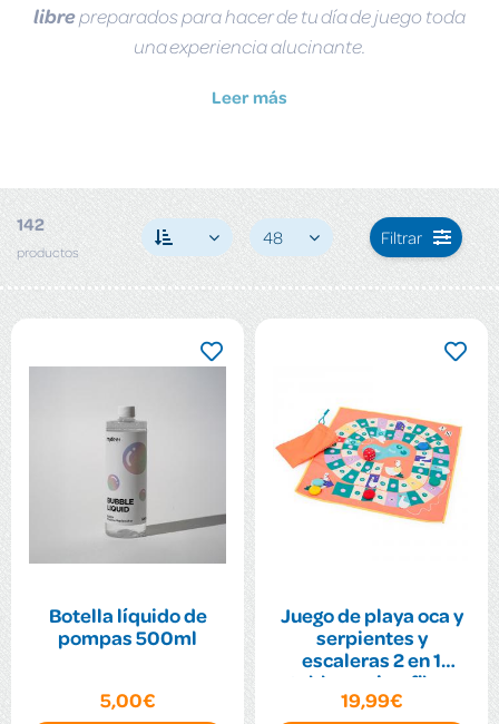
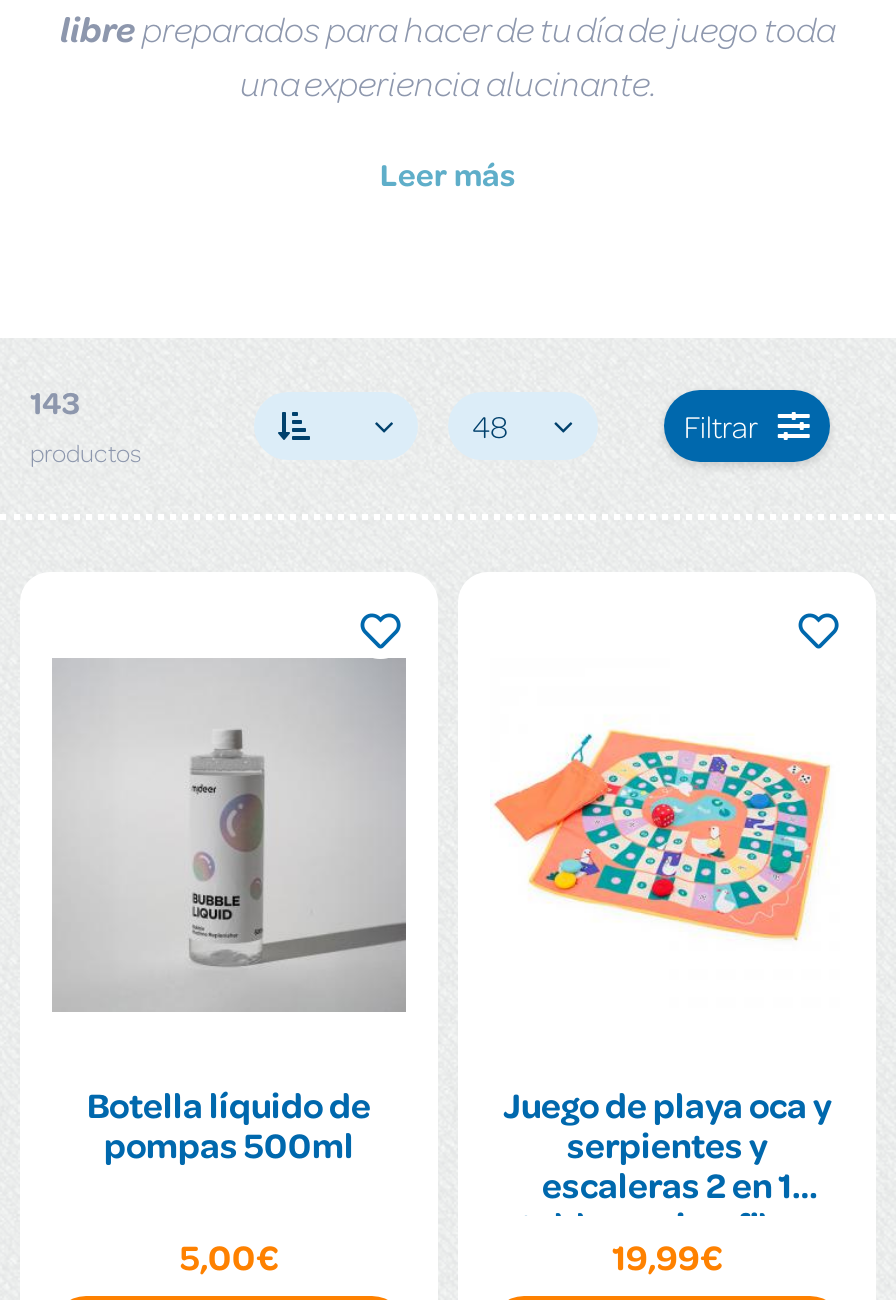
[17,213,45,235] 142 -> [30,382,80,422] 143

